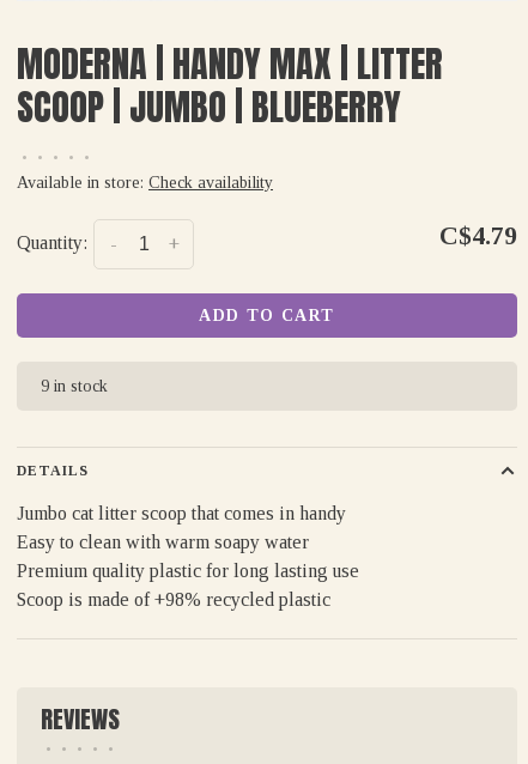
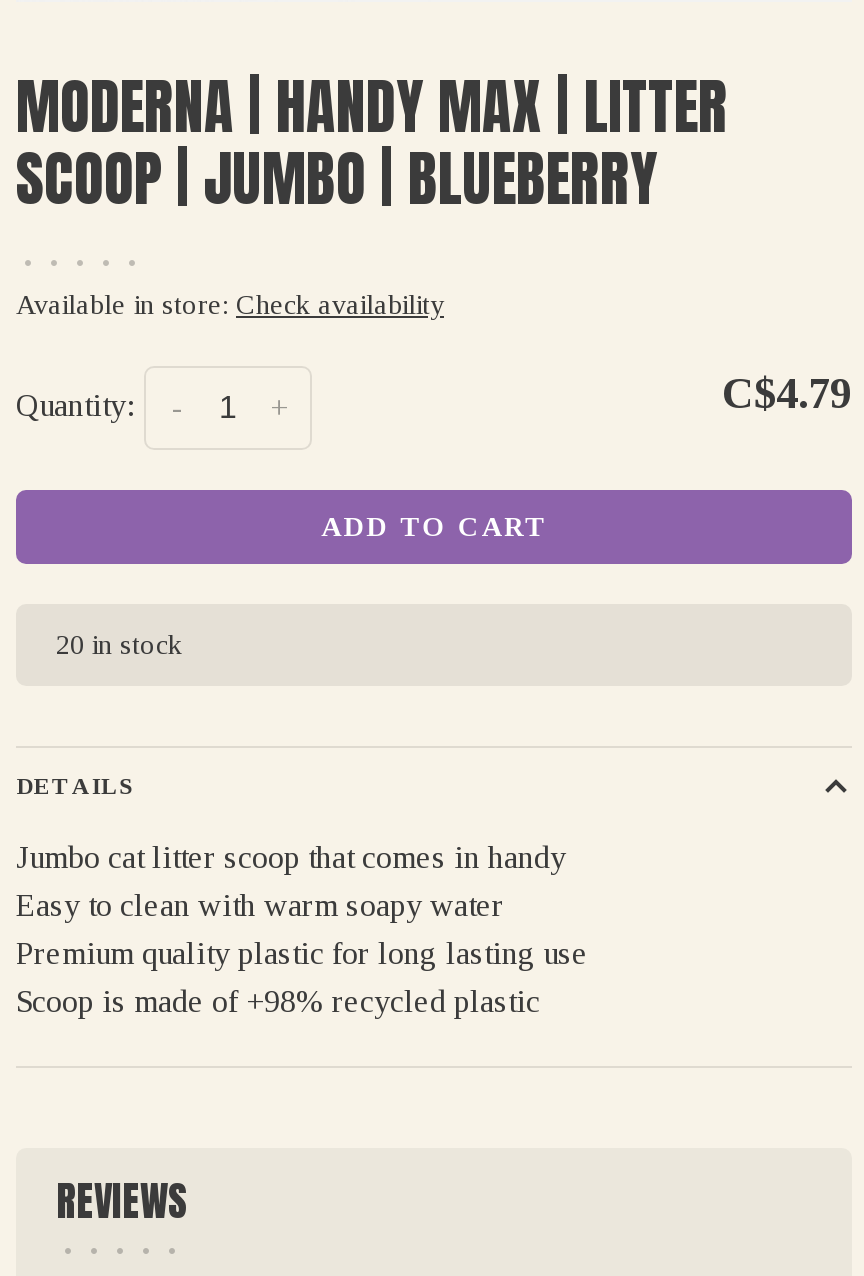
[41,378,108,396] 9 in stock -> [56,631,182,661] 20 in stock

